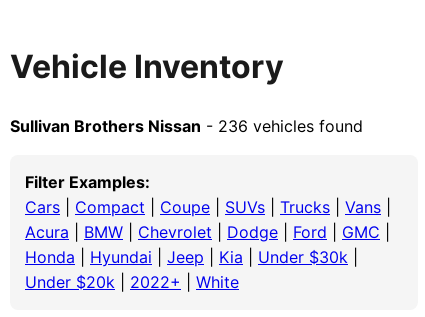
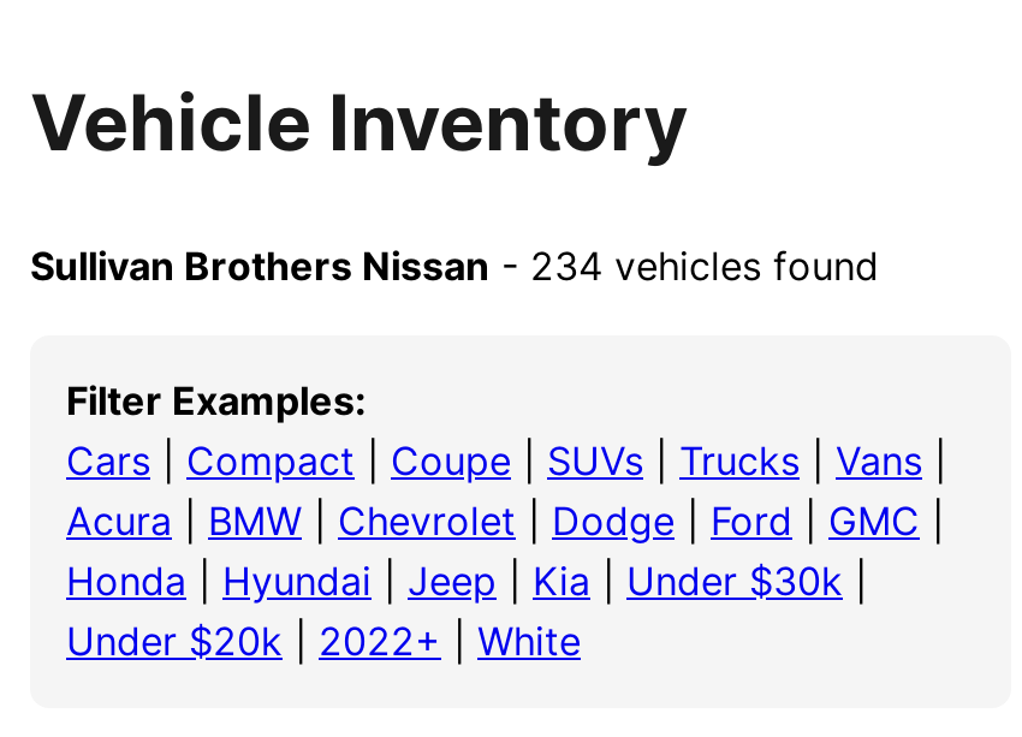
[10,116,363,136] Sullivan Brothers Nissan - 236 vehicles found -> [30,241,879,290] Sullivan Brothers Nissan - 234 vehicles found

